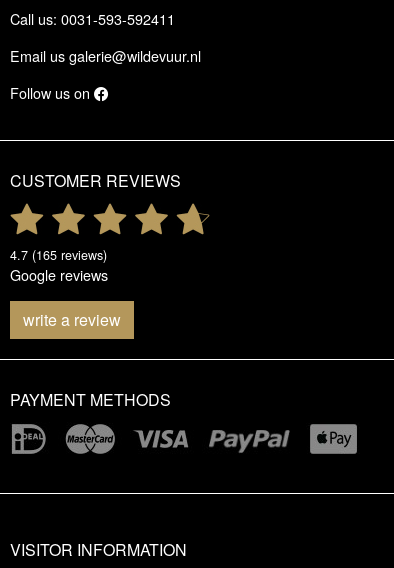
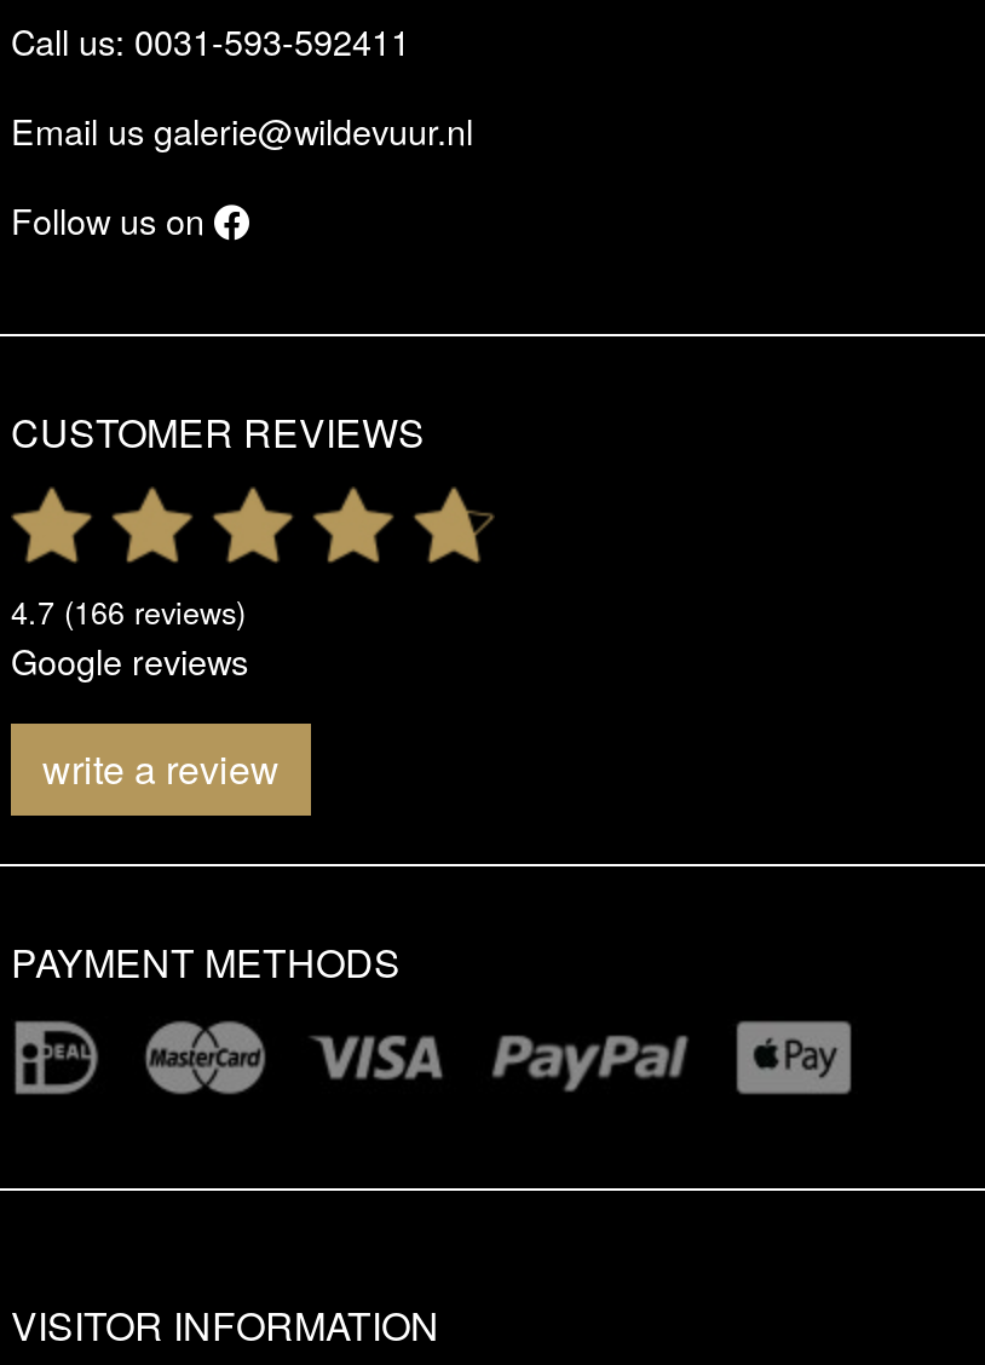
[10,246,107,264] 4.7 (165 reviews) -> [11,591,246,634] 4.7 (166 reviews)

